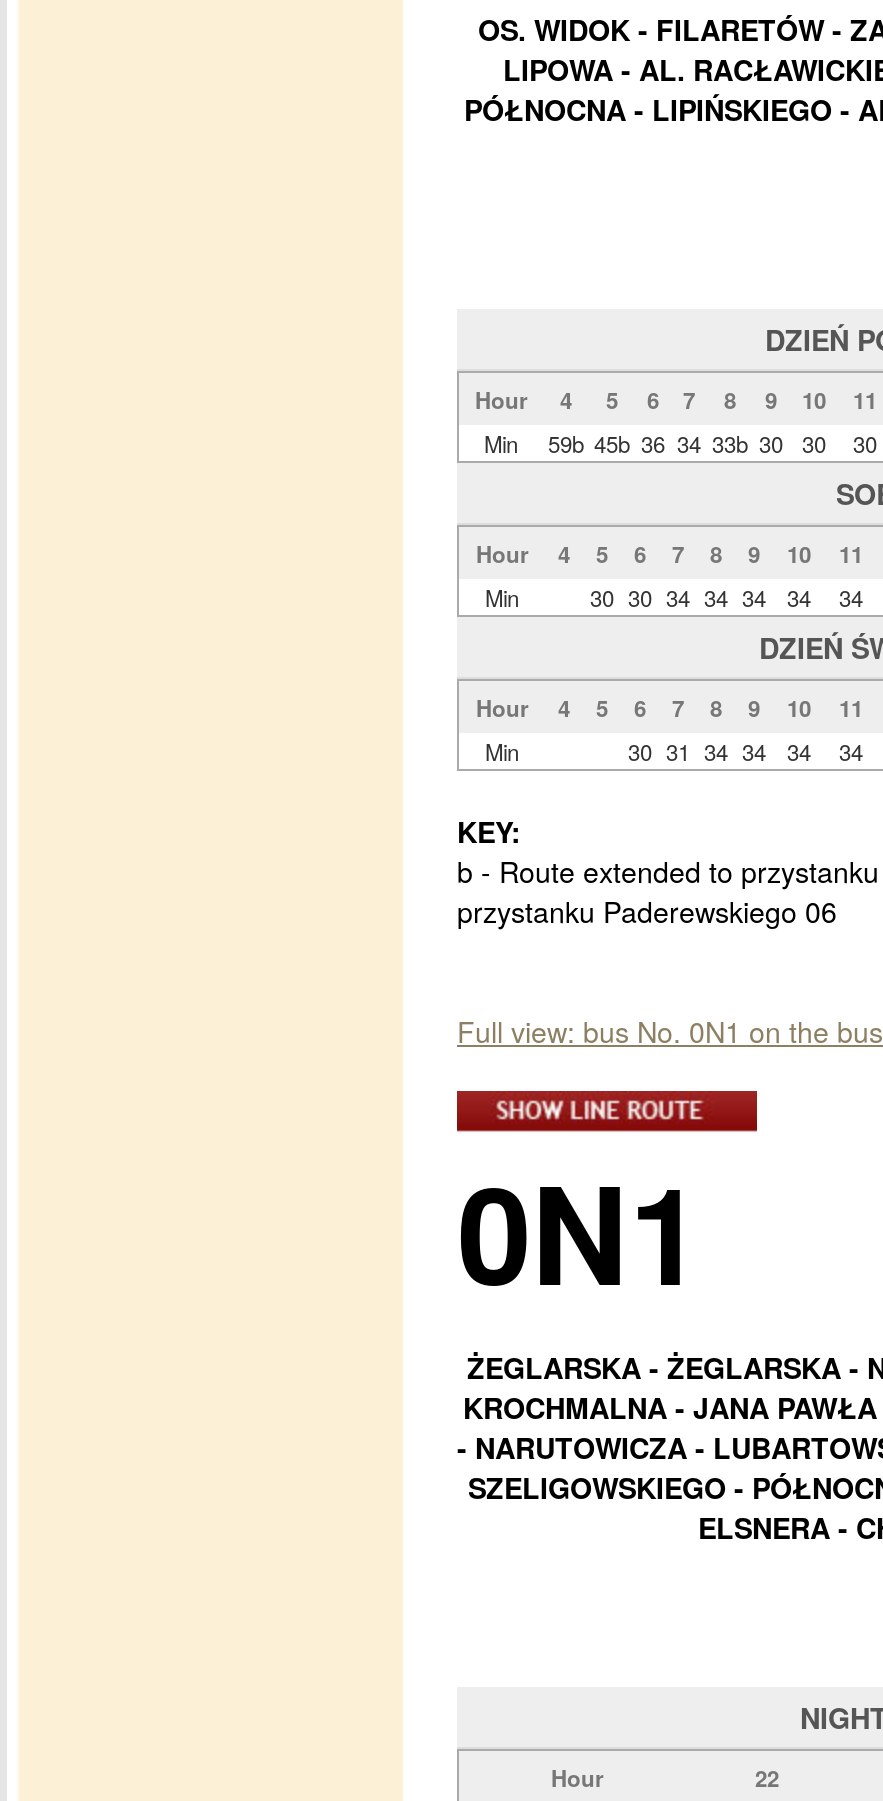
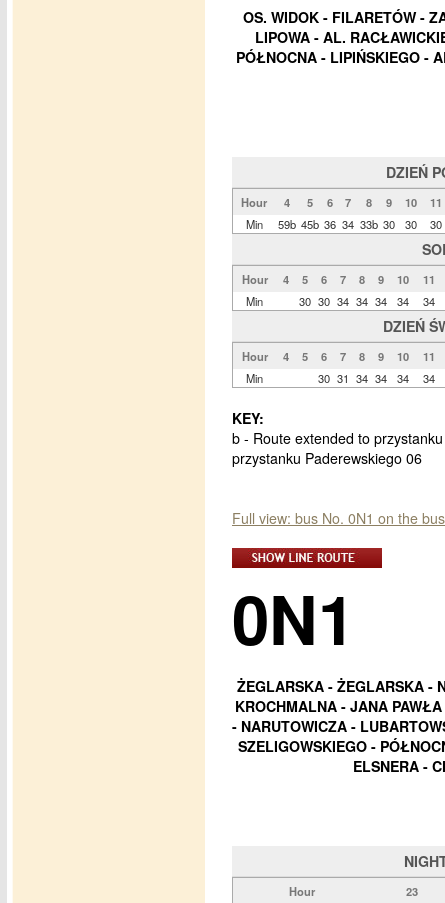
[755,1761,779,1793] 22 -> [406,883,418,899] 23

